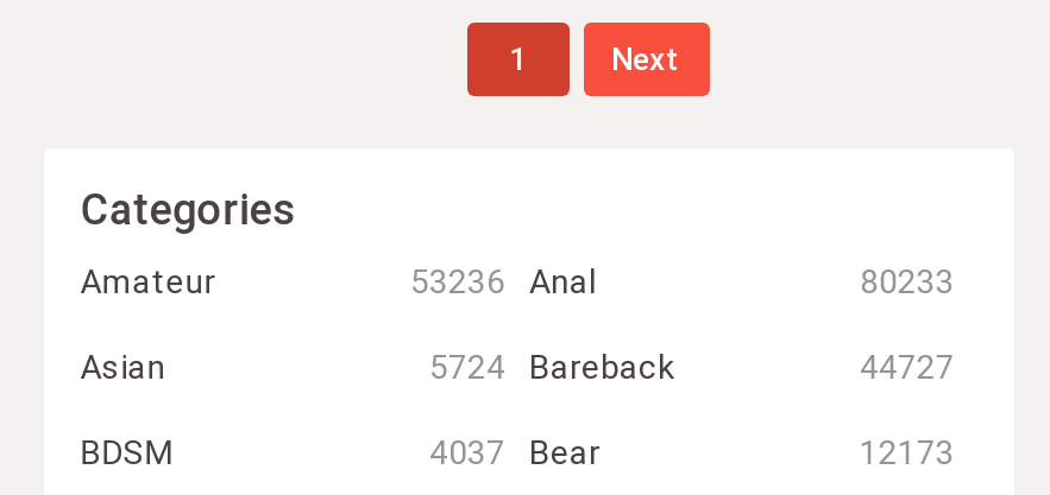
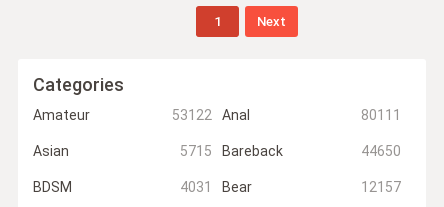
[410,262,596,300] 53236 Anal -> [172,107,250,123] 53122 Anal
[859,262,954,300] 80233 -> [361,107,401,123] 80111
[429,348,674,386] 5724 Bareback -> [180,143,283,159] 5715 Bareback
[859,348,954,386] 44727 -> [361,143,401,159] 44650
[429,434,601,472] 4037 Bear -> [180,179,252,195] 4031 Bear
[859,434,954,472] 12173 -> [361,179,401,195] 12157

